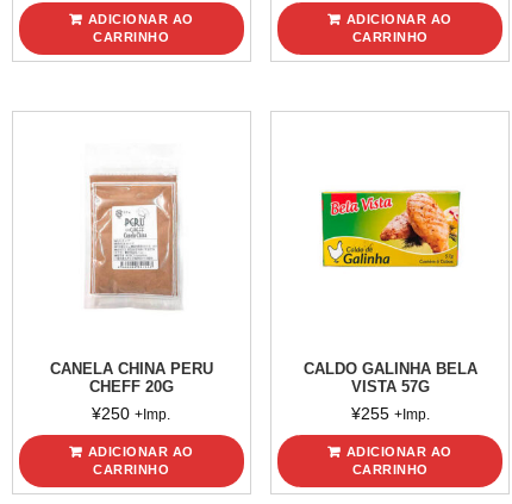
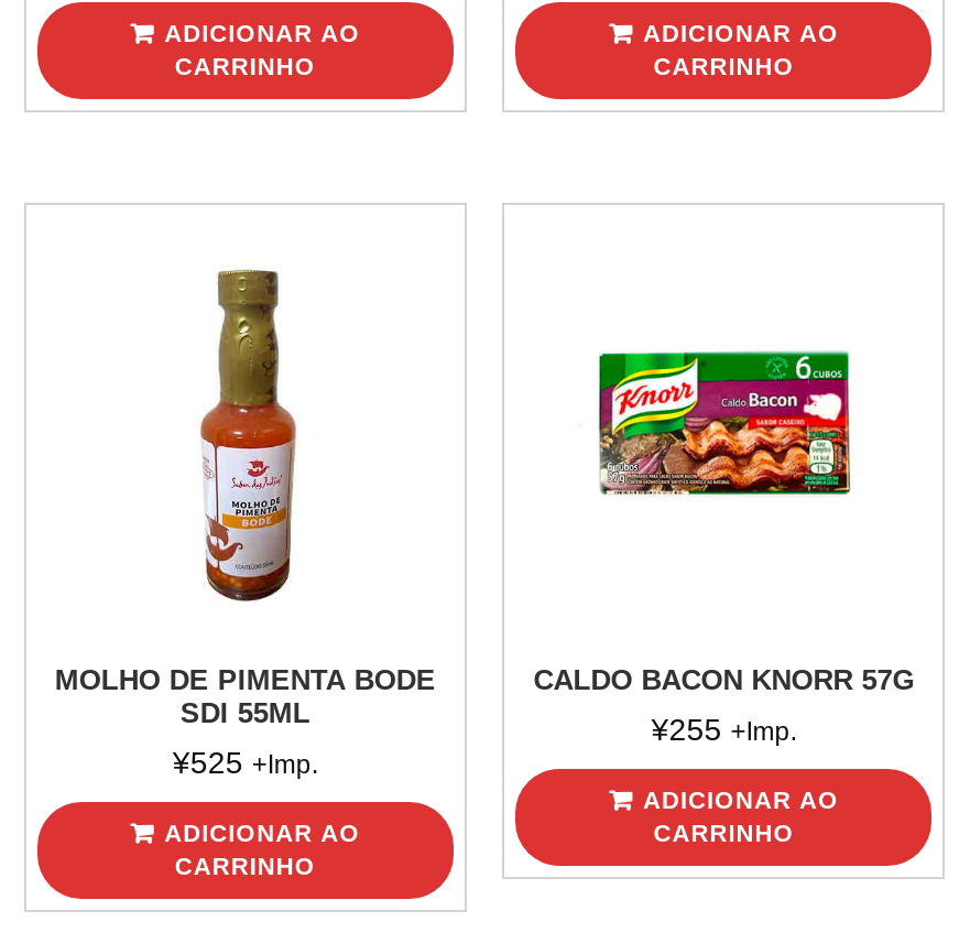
[50,166,213,423] [image] | CANELA CHINA PERU | CHEFF 20G | ¥250 +Imp. -> [55,269,436,780] [image] | MOLHO DE PIMENTA BODE | SDI 55ML | ¥525 +Imp.
[320,189,462,269] [image] -> [597,350,850,496] [image]
[303,360,477,396] CALDO GALINHA BELA | VISTA 57G -> [533,663,914,696] CALDO BACON KNORR 57G

